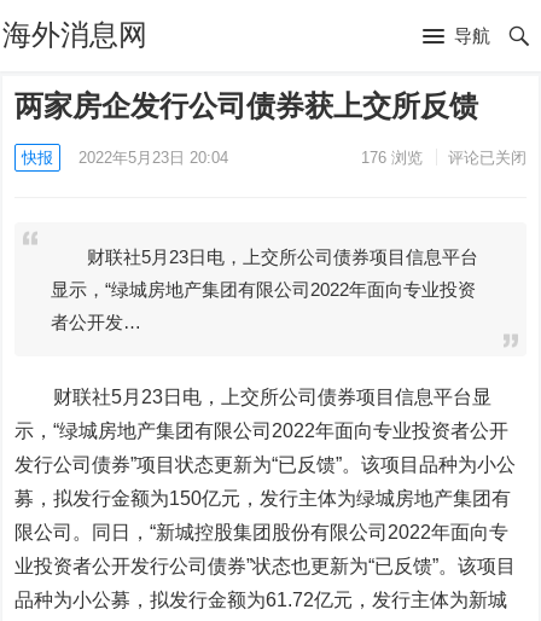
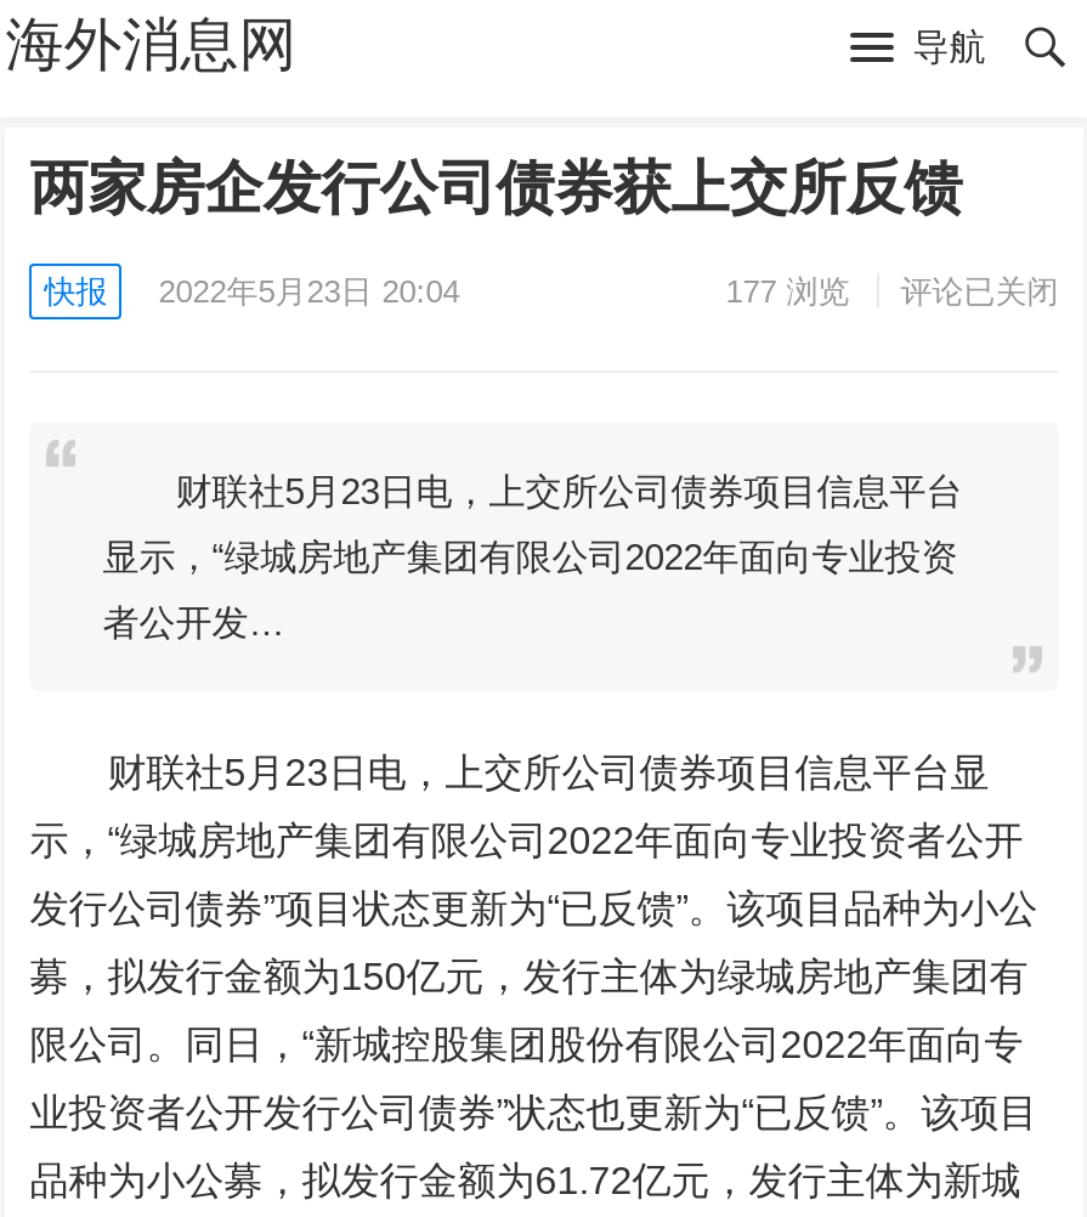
[361,149,526,167] 176浏览 评论已关闭 -> [726,273,1059,310] 177浏览 评论已关闭

